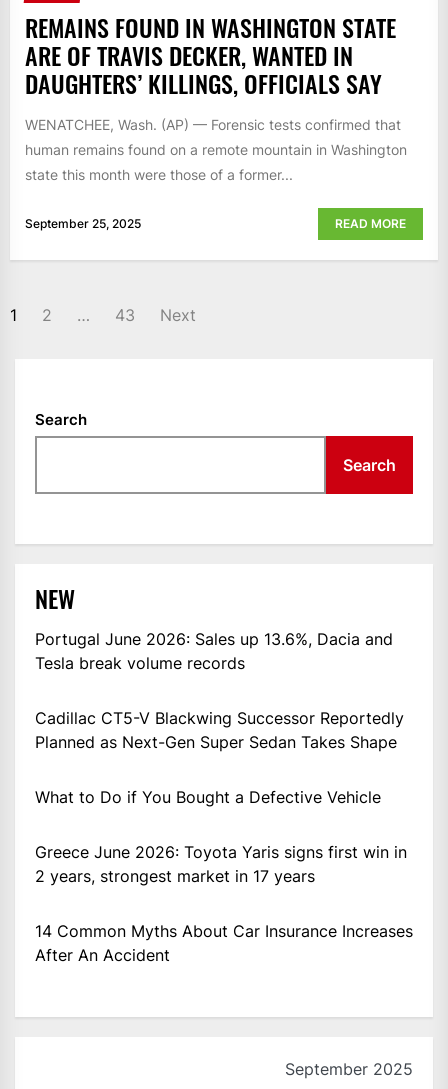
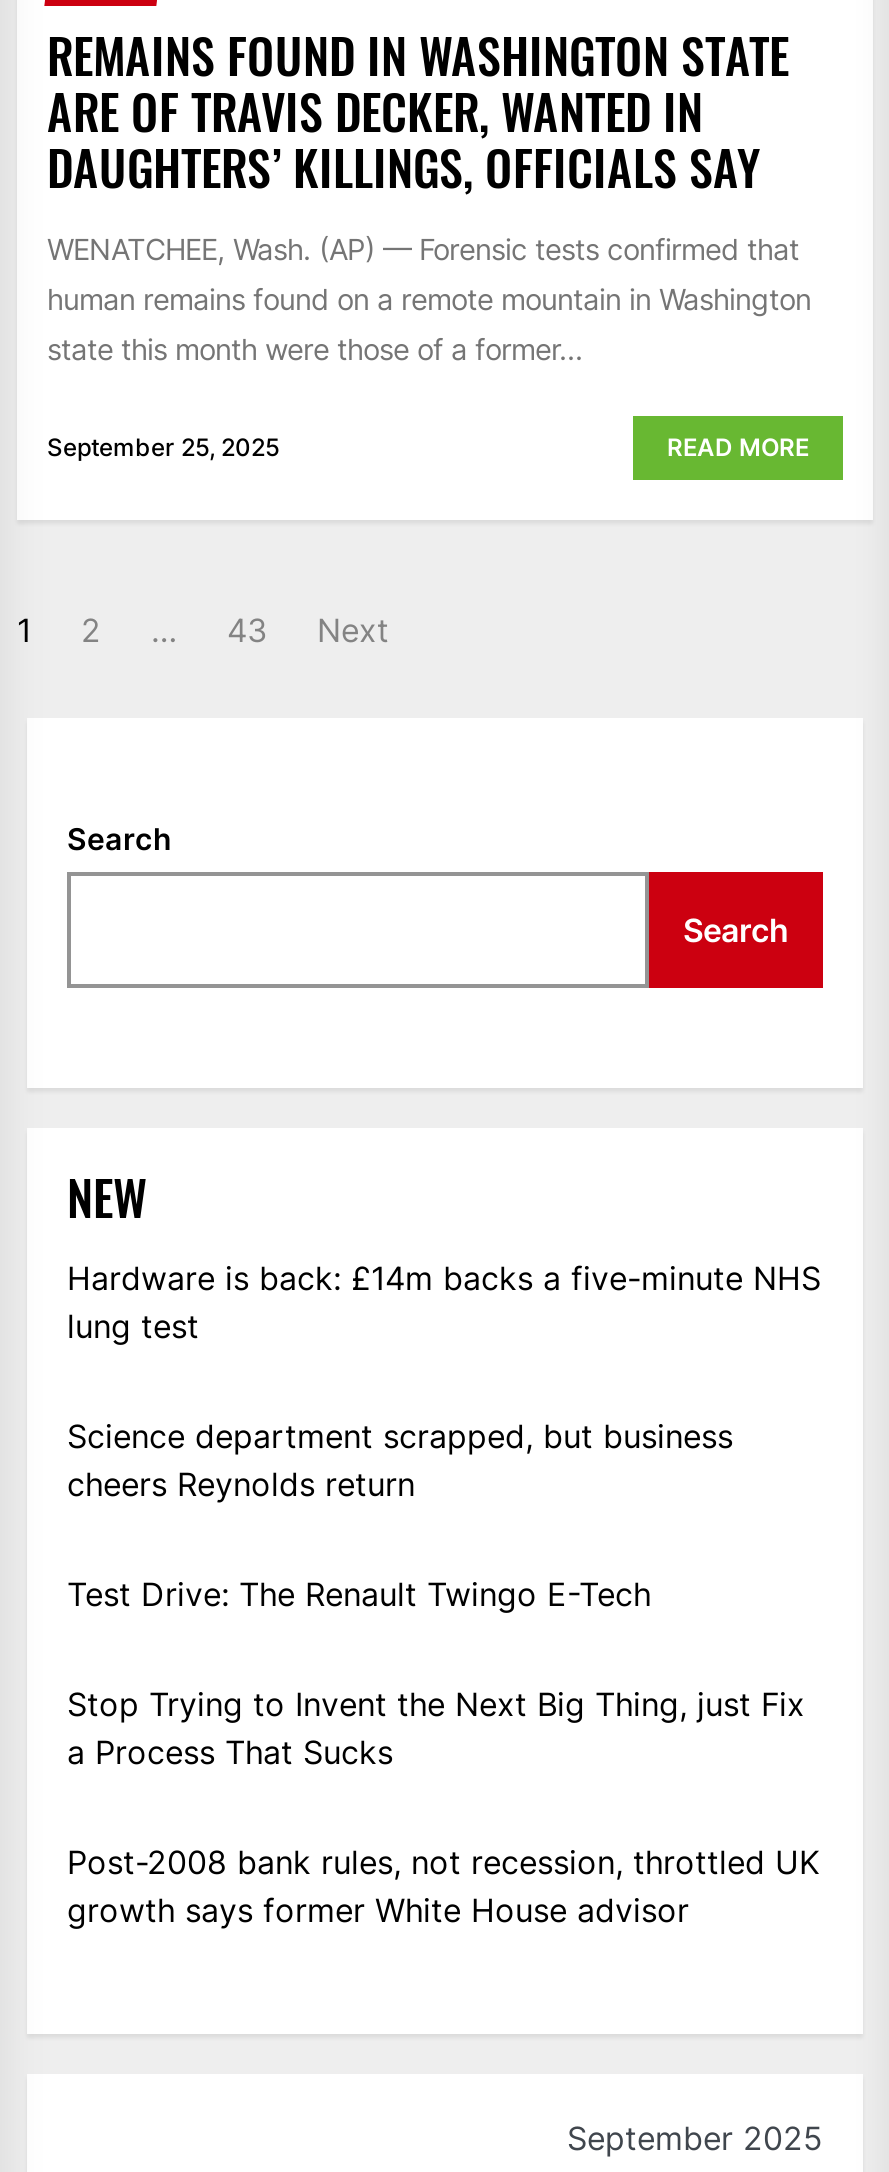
[35,629,393,673] Portugal June 2026: Sales up 13.6%, Dacia and | Tesla break volume records -> [67,1258,821,1346] Hardware is back: £14m backs a five-minute NHS | lung test
[35,708,404,752] Cadillac CT5-V Blackwing Successor Reportedly | Planned as Next-Gen Super Sedan Takes Shape -> [67,1416,733,1504] Science department scrapped, but business | cheers Reynolds return
[35,787,381,807] What to Do if You Bought a Defective Vehicle -> [67,1574,651,1614] Test Drive: The Renault Twingo E-Tech
[35,842,407,886] Greece June 2026: Toyota Yaris signs first win in | 2 years, strongest market in 17 years -> [67,1684,805,1772] Stop Trying to Invent the Next Big Thing, just Fix | a Process That Sucks
[35,921,413,965] 14 Common Myths About Car Insurance Increases | After An Accident -> [67,1842,819,1930] Post-2008 bank rules, not recession, throttled UK | growth says former White House advisor

